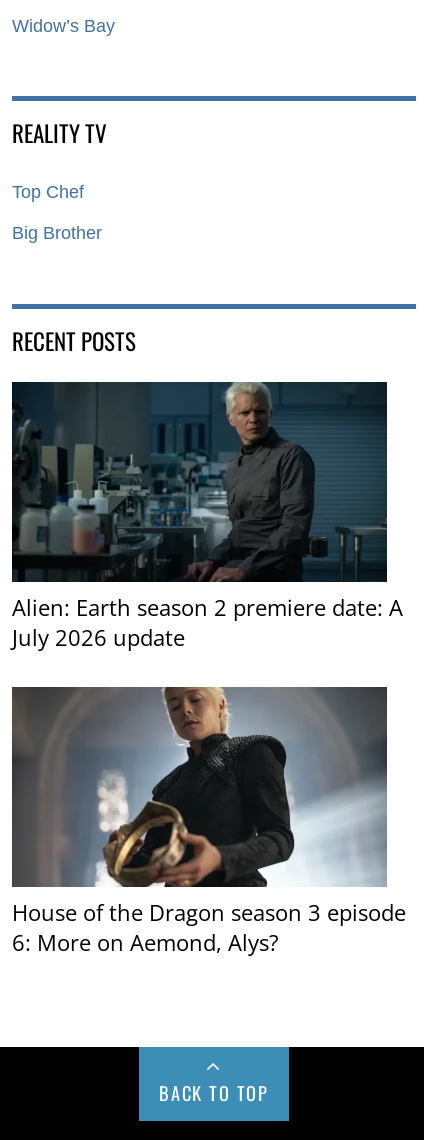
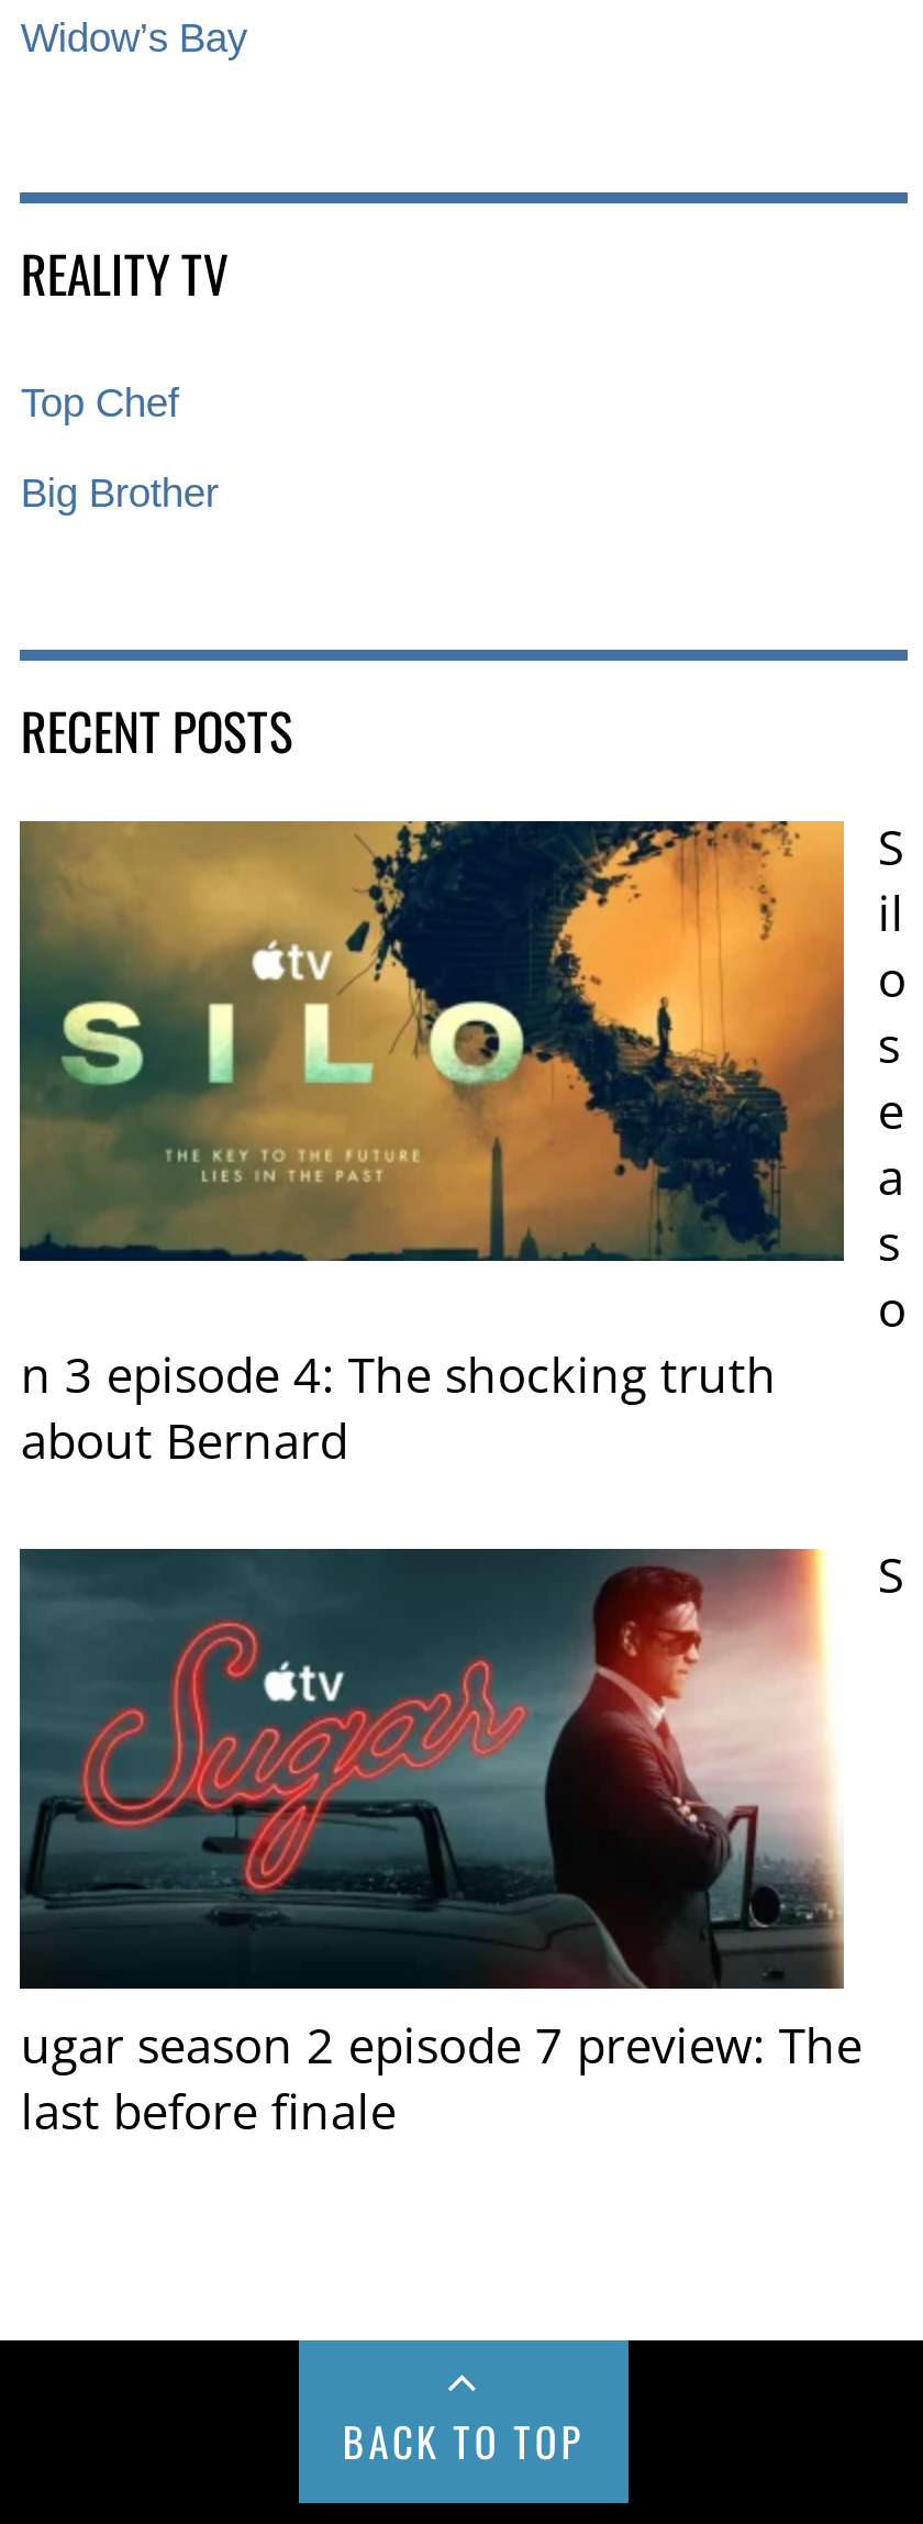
[12,381,403,652] [image] | Alien: Earth season 2 premiere date: A | July 2026 update -> [18,812,906,1606] [image] | S | il | o | s | e | a | s | o | n 3 episode 4: The shocking truth | about Bernard | S
[12,686,406,957] [image] | House of the Dragon season 3 episode | 6: More on Aemond, Alys? -> [20,1547,862,2143] [image] | ugar season 2 episode 7 preview: The | last before finale

